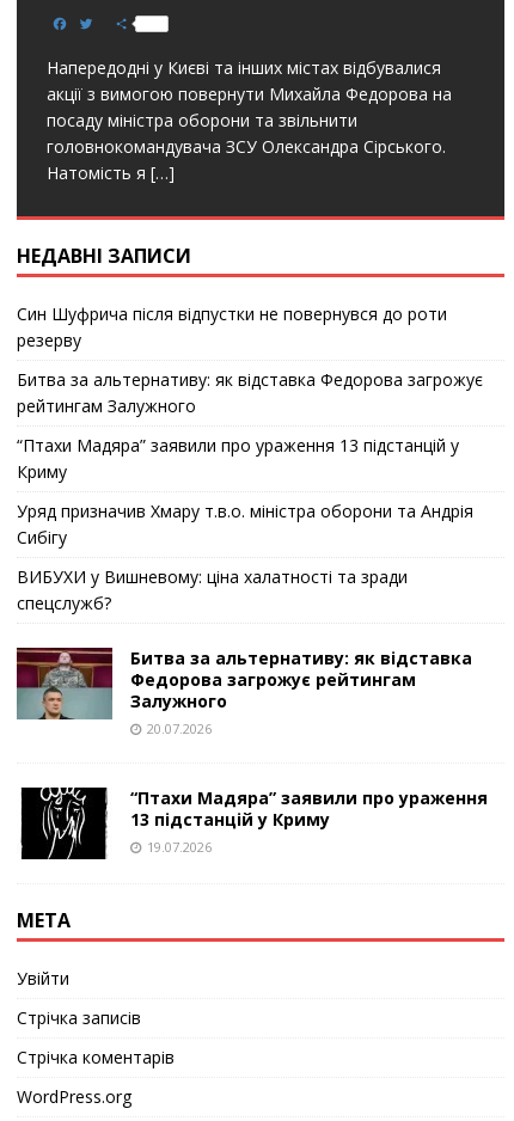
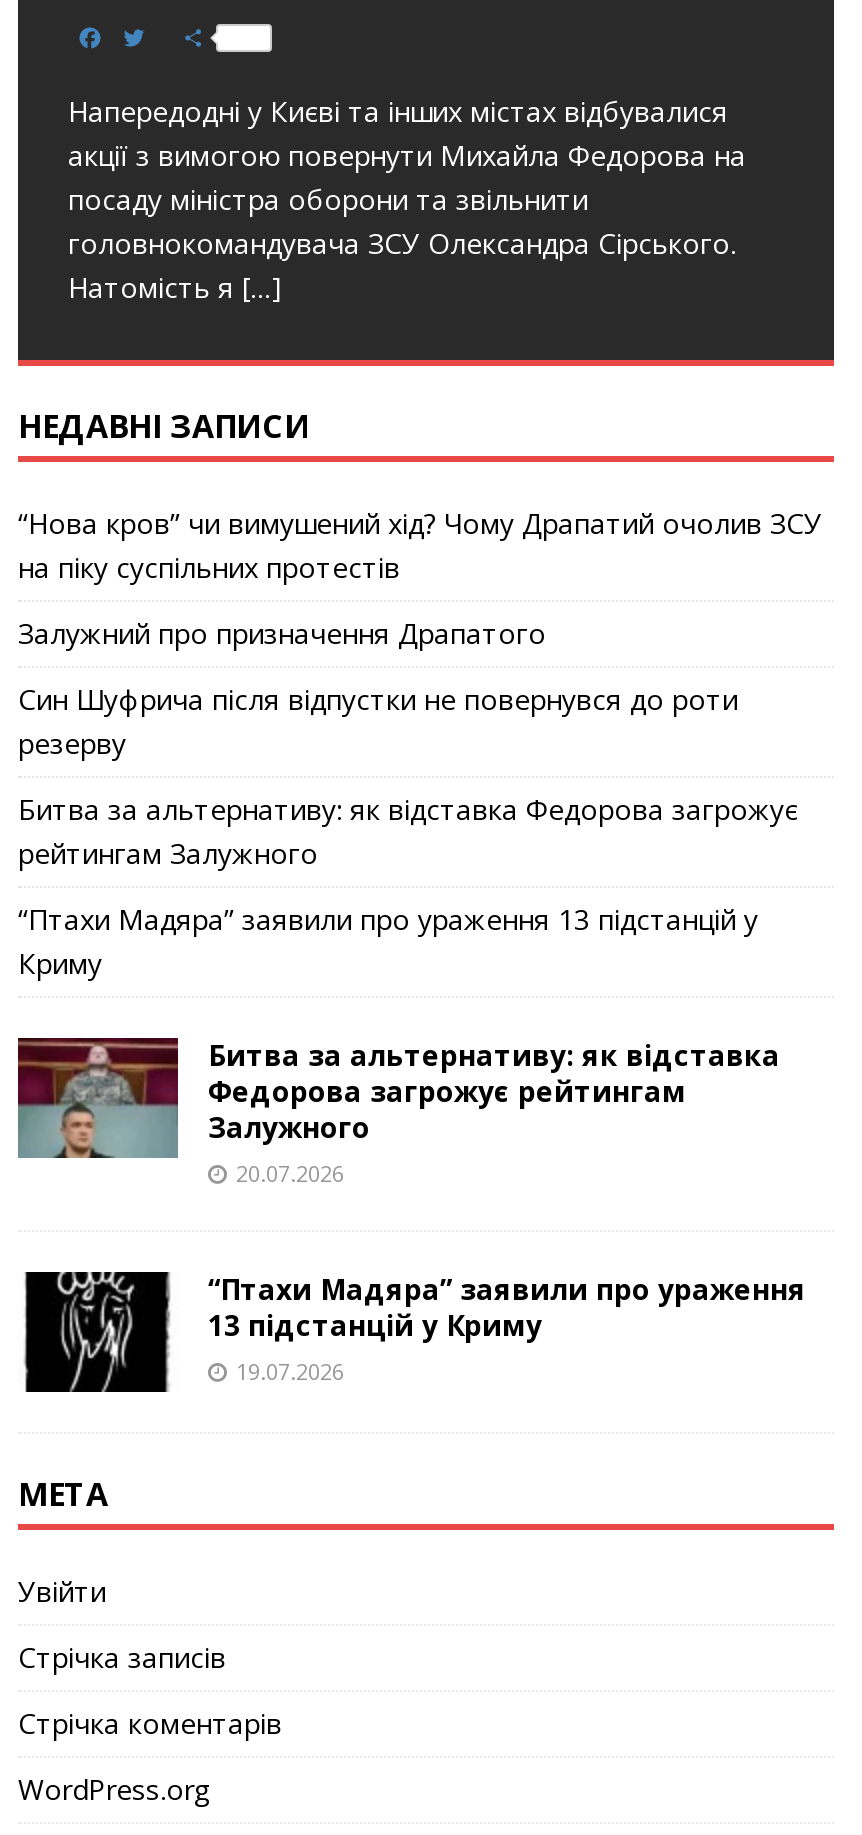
none -> [18,505,822,653] “Нова кров” чи вимушений хід? Чому Драпатий очолив ЗСУ | на піку суспільних протестів | Залужний про призначення Драпатого
moved [17,303,483,483] -> [18,681,798,983]: Син Шуфрича після відпустки не повернувся до роти | резерву | Битва за альтернативу: як відставка Федорова загрожує | рейтингам Залужного | “Птахи Мадяра” заявили про ураження 13 підстанцій у | Криму
[17,500,473,615] Уряд призначив Хмару т.в.о. міністра оборони та Андрія | Сибігу | ВИБУХИ у Вишневому: ціна халатності та зради | спецслужб? -> none

